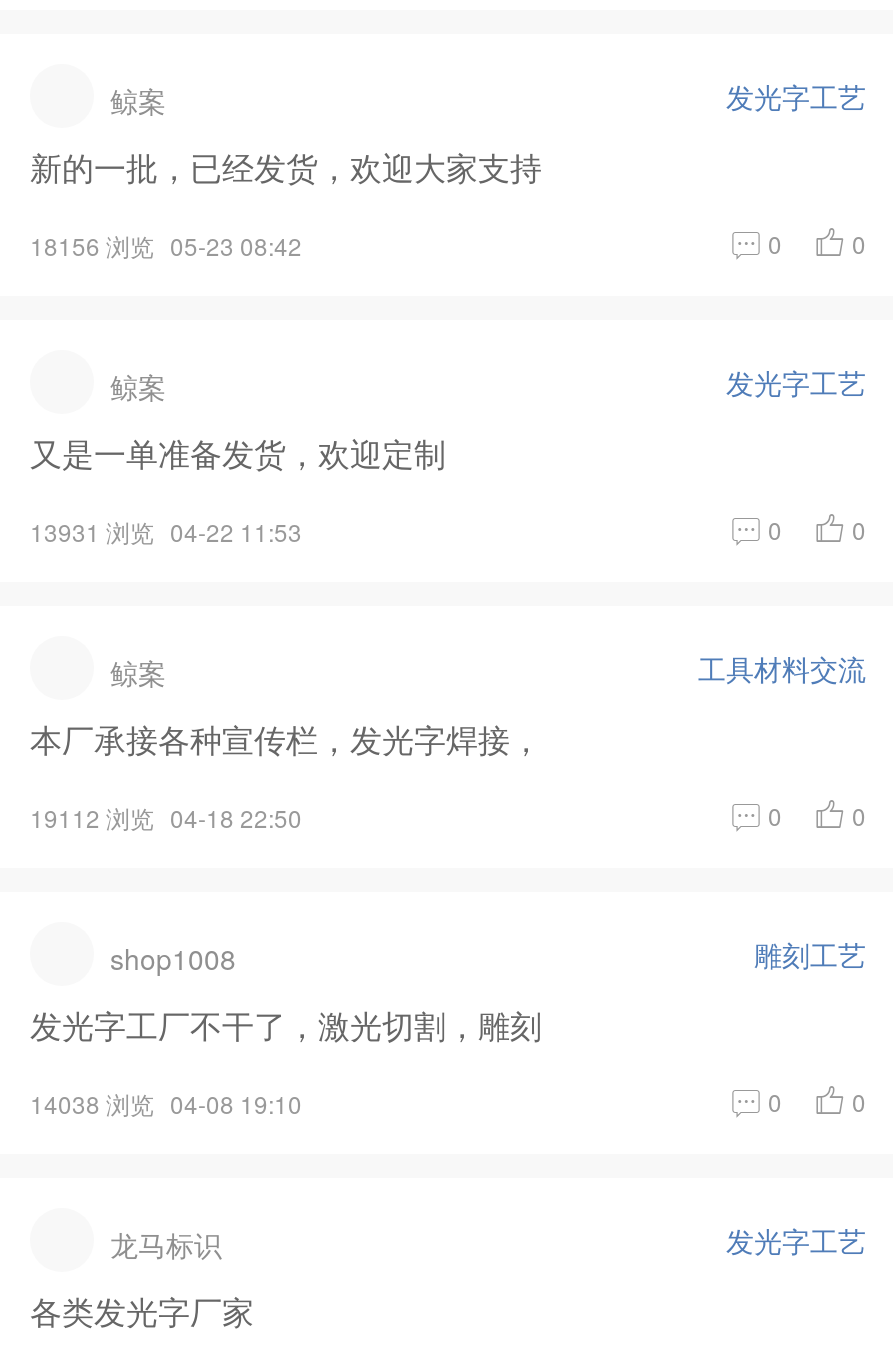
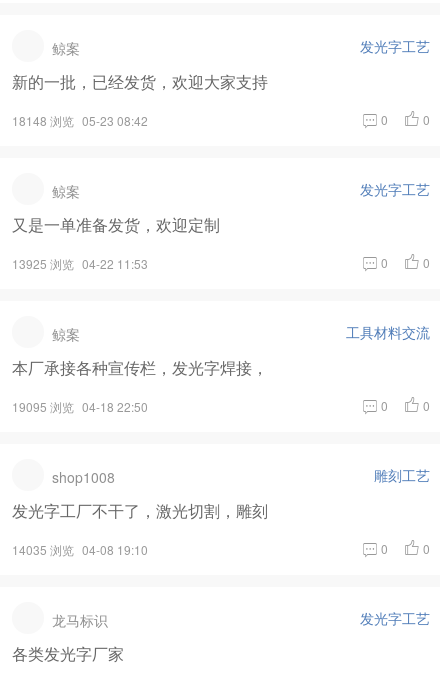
[30,228,302,262] 18156 浏览 05-23 08:42 -> [12,112,148,129] 18148 浏览 05-23 08:42
[30,514,302,548] 13931 浏览 04-22 11:53 -> [12,255,148,272] 13925 浏览 04-22 11:53
[30,800,302,834] 19112 浏览 04-18 22:50 -> [12,398,148,415] 19095 浏览 04-18 22:50
[30,1086,302,1120] 14038 浏览 04-08 19:10 -> [12,541,148,558] 14035 浏览 04-08 19:10

